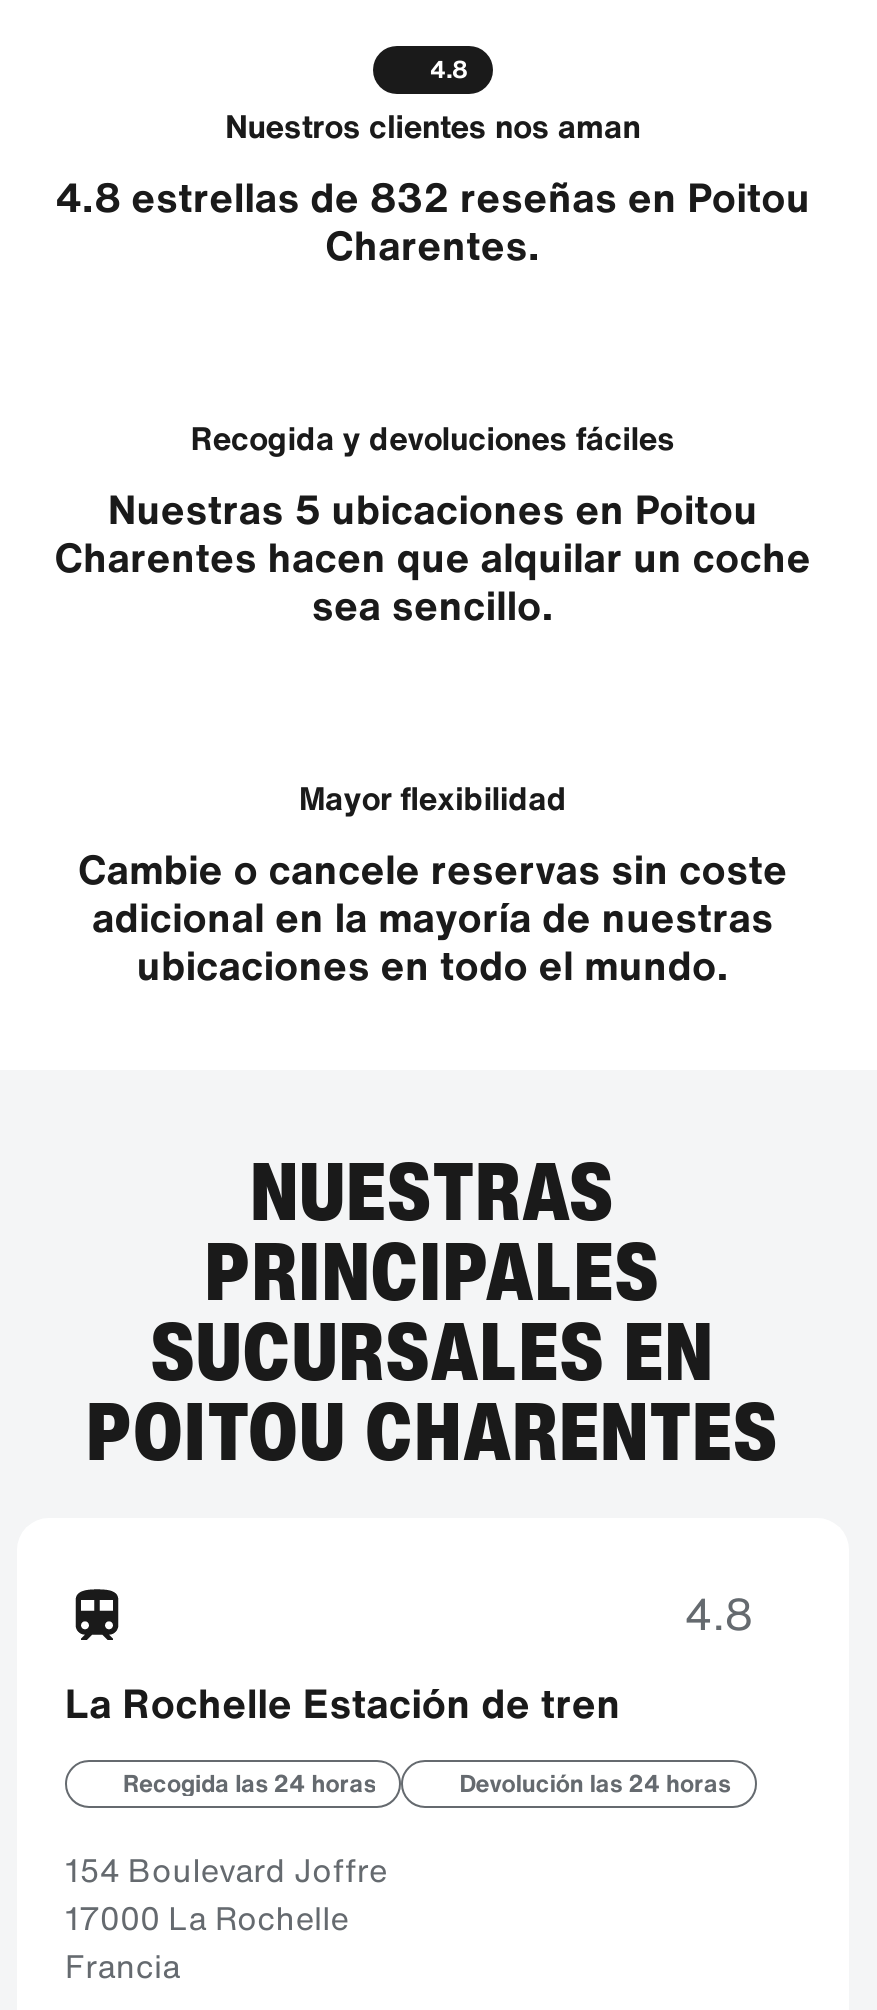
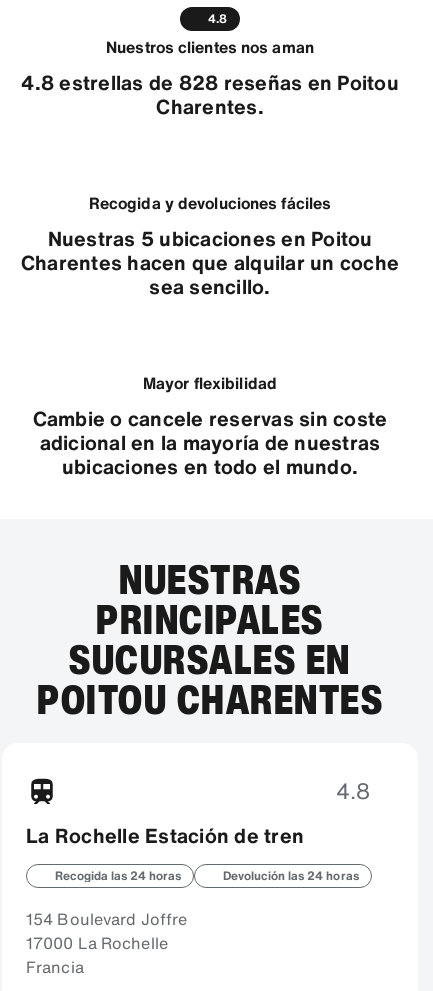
[55,168,811,226] 4.8 estrellas de 832 reseñas en Poitou -> [21,68,399,97] 4.8 estrellas de 828 reseñas en Poitou

